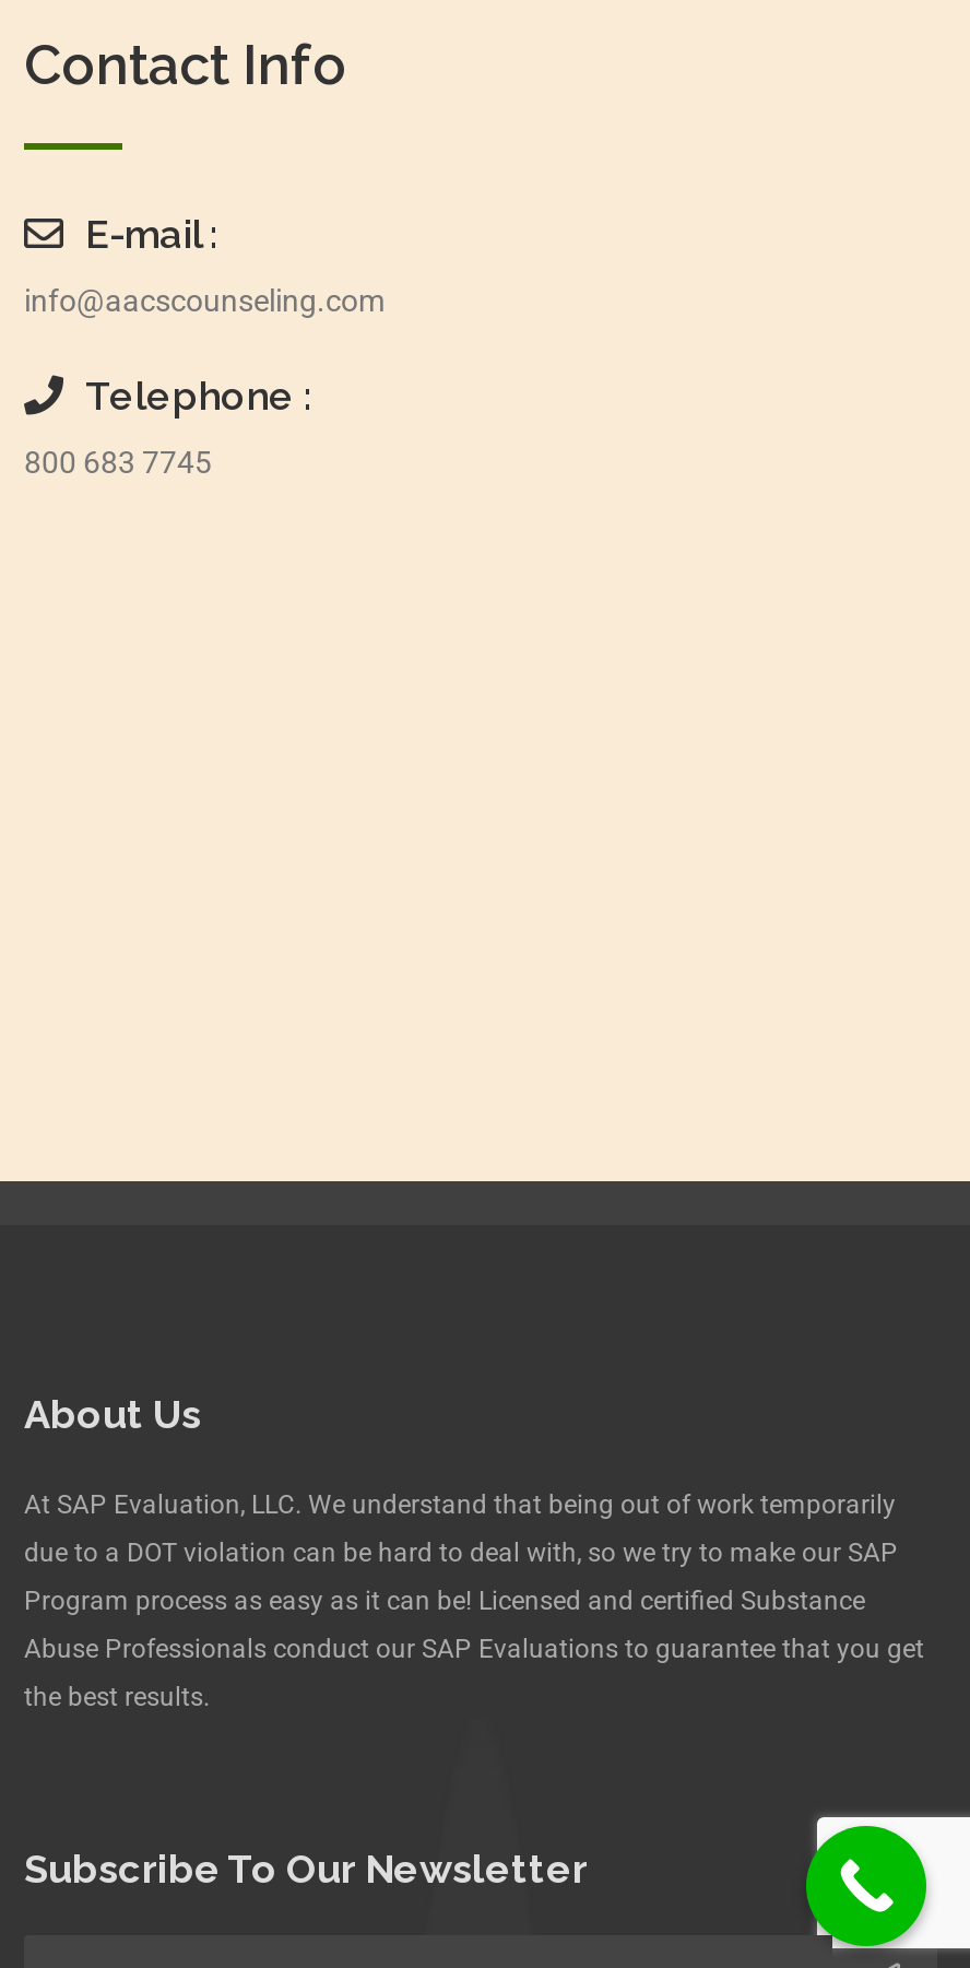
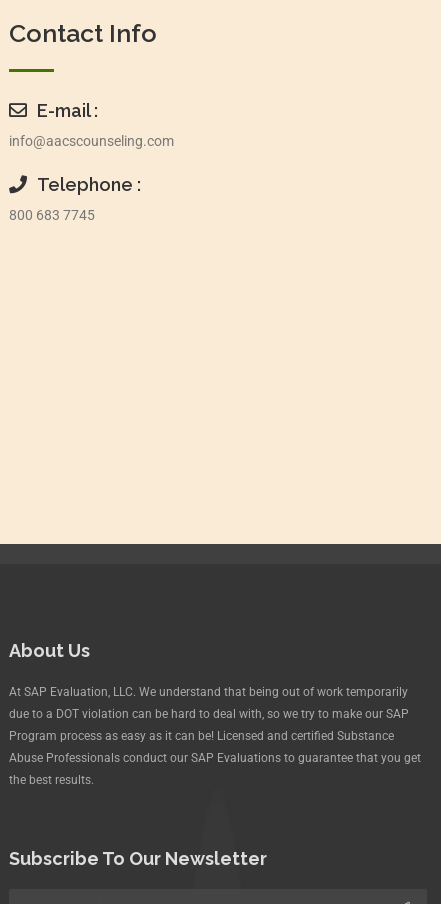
[804,1813,963,1953] [image] -> none

